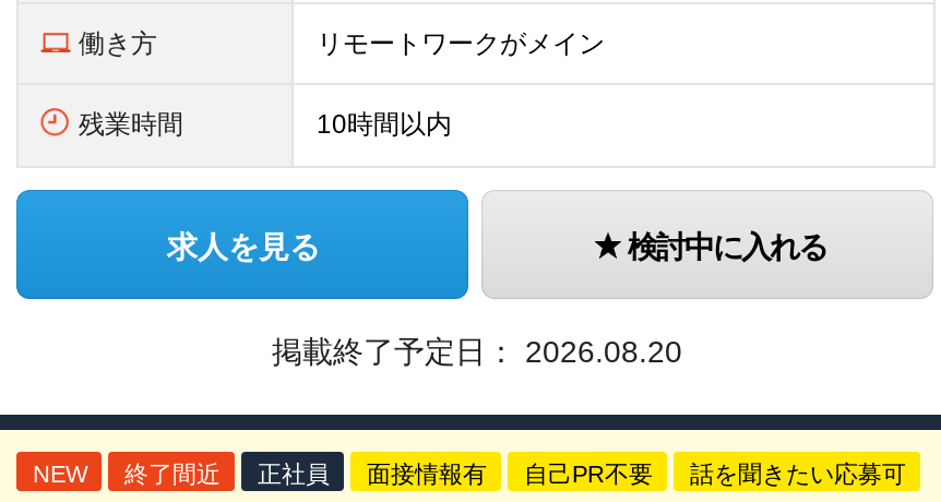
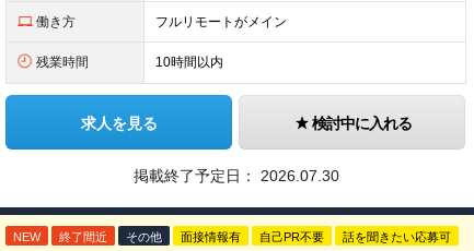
[316,28,605,59] リモートワークがメイン -> [156,14,287,29] フルリモートがメイン
[272,334,682,369] 掲載終了予定日：2026.08.20 -> [134,167,339,184] 掲載終了予定日：2026.07.30
[257,461,329,487] 正社員 -> [126,230,162,243] その他

